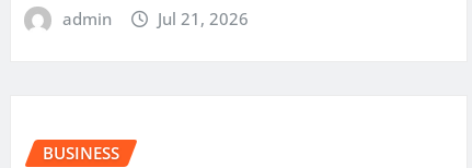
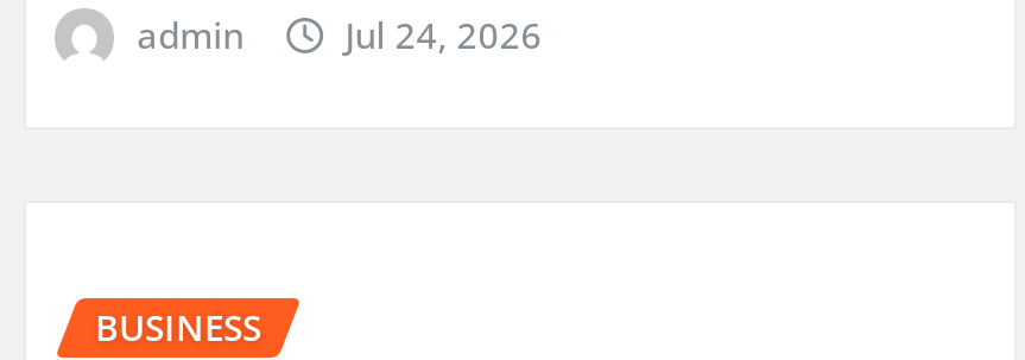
[158,8,249,30] Jul 21, 2026 -> [345,11,542,59] Jul 24, 2026

